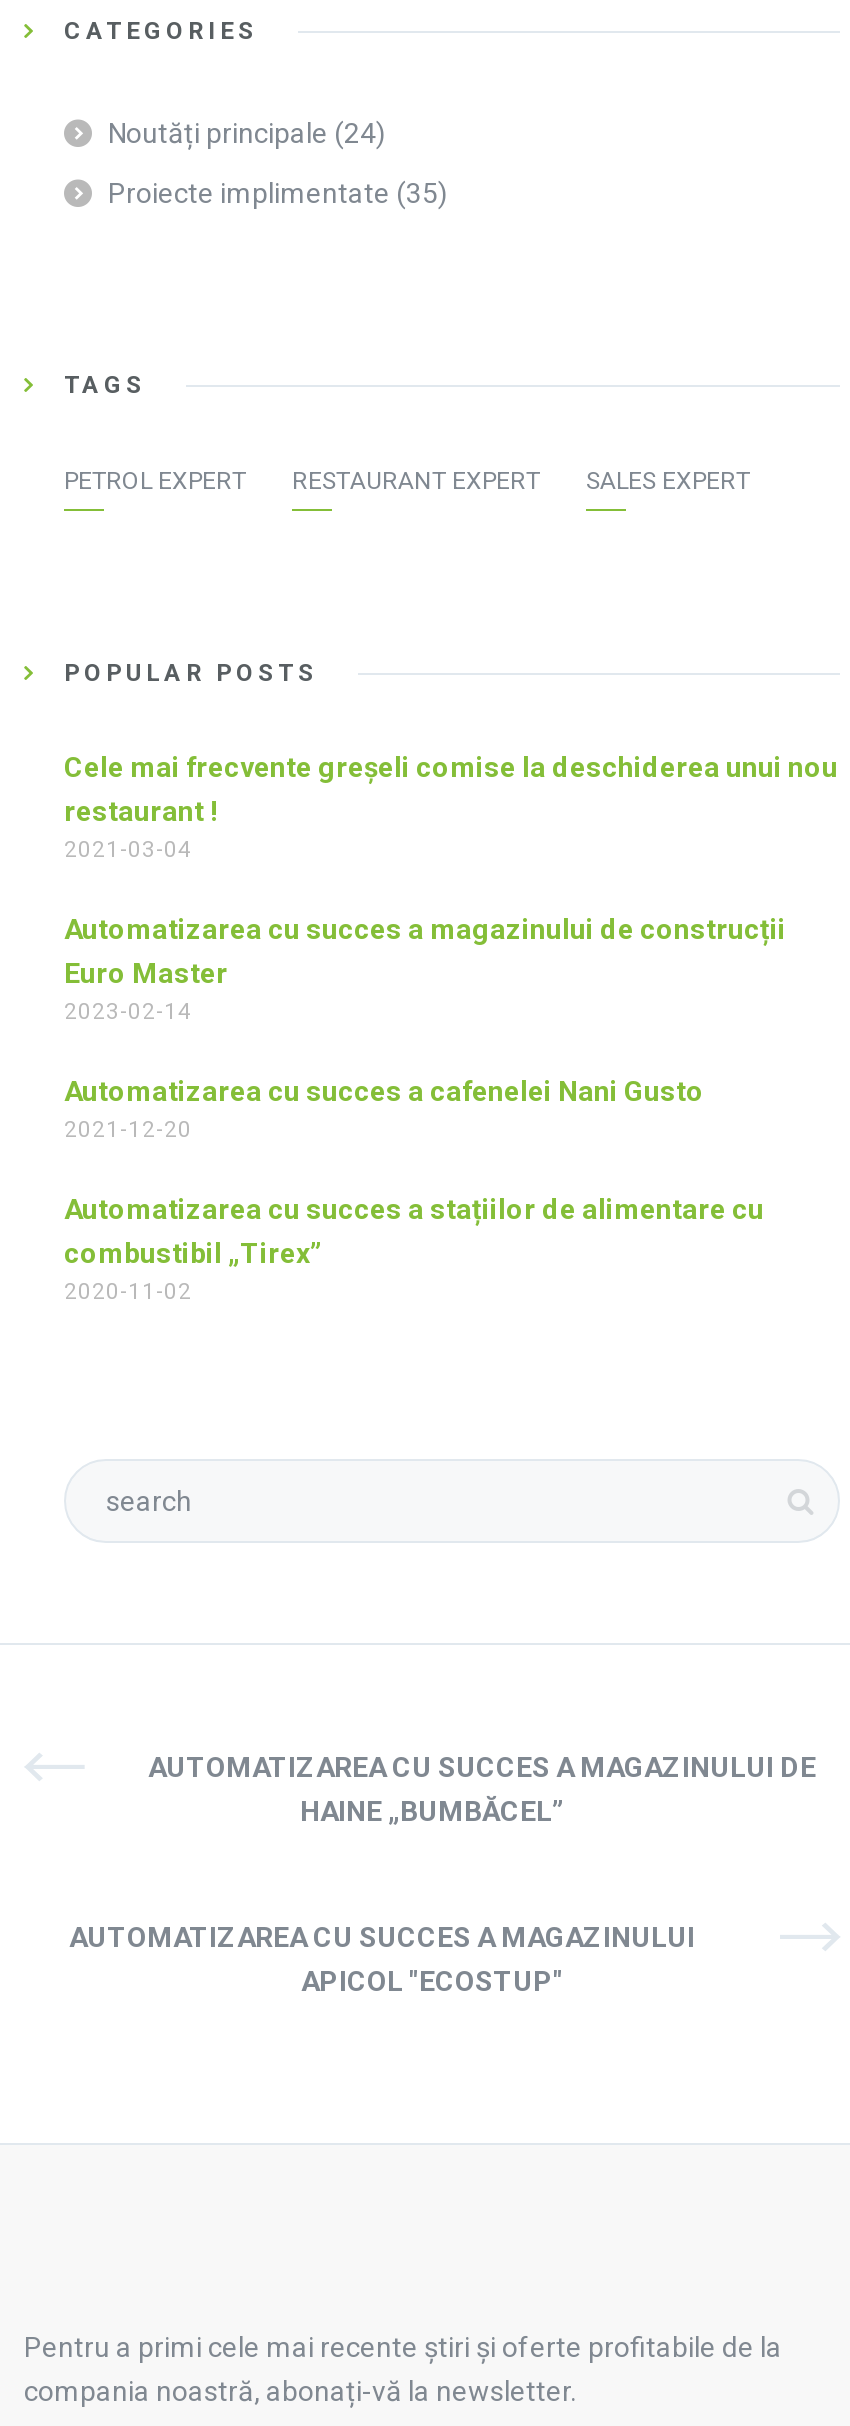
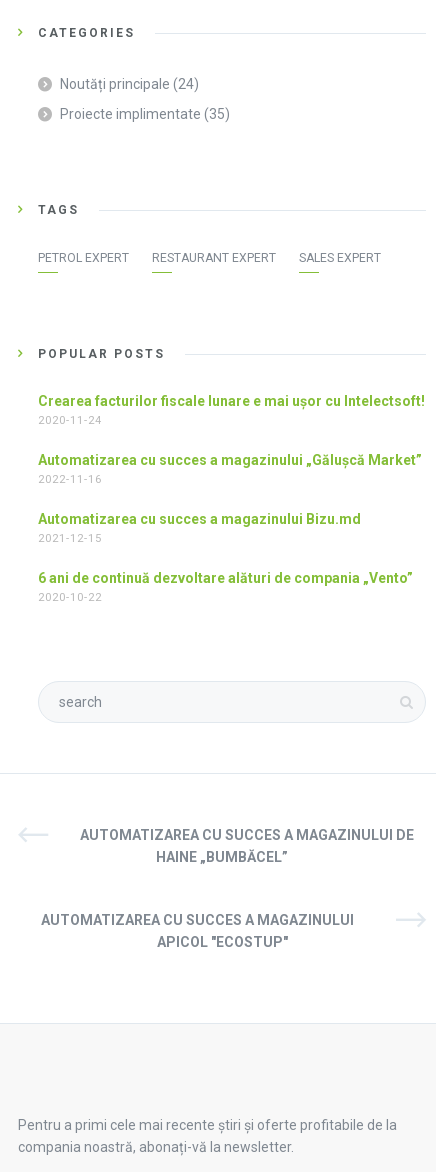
[64,751,838,863] Cele mai frecvente greșeli comise la deschiderea unui nou | restaurant ! | 2021-03-04 -> [38,393,425,427] Crearea facturilor fiscale lunare e mai ușor cu Intelectsoft! | 2020-11-24
[64,913,786,1025] Automatizarea cu succes a magazinului de construcții | Euro Master | 2023-02-14 -> [38,452,422,486] Automatizarea cu succes a magazinului „Gălușcă Market” | 2022-11-16
[64,1075,704,1143] Automatizarea cu succes a cafenelei Nani Gusto | 2021-12-20 -> [38,511,361,545] Automatizarea cu succes a magazinului Bizu.md | 2021-12-15
[64,1193,764,1305] Automatizarea cu succes a stațiilor de alimentare cu | combustibil „Tirex” | 2020-11-02 -> [38,570,413,604] 6 ani de continuă dezvoltare alături de compania „Vento” | 2020-10-22

